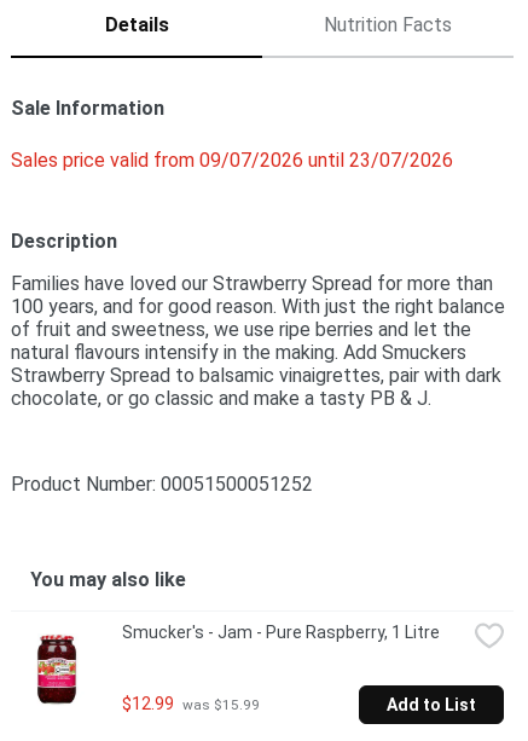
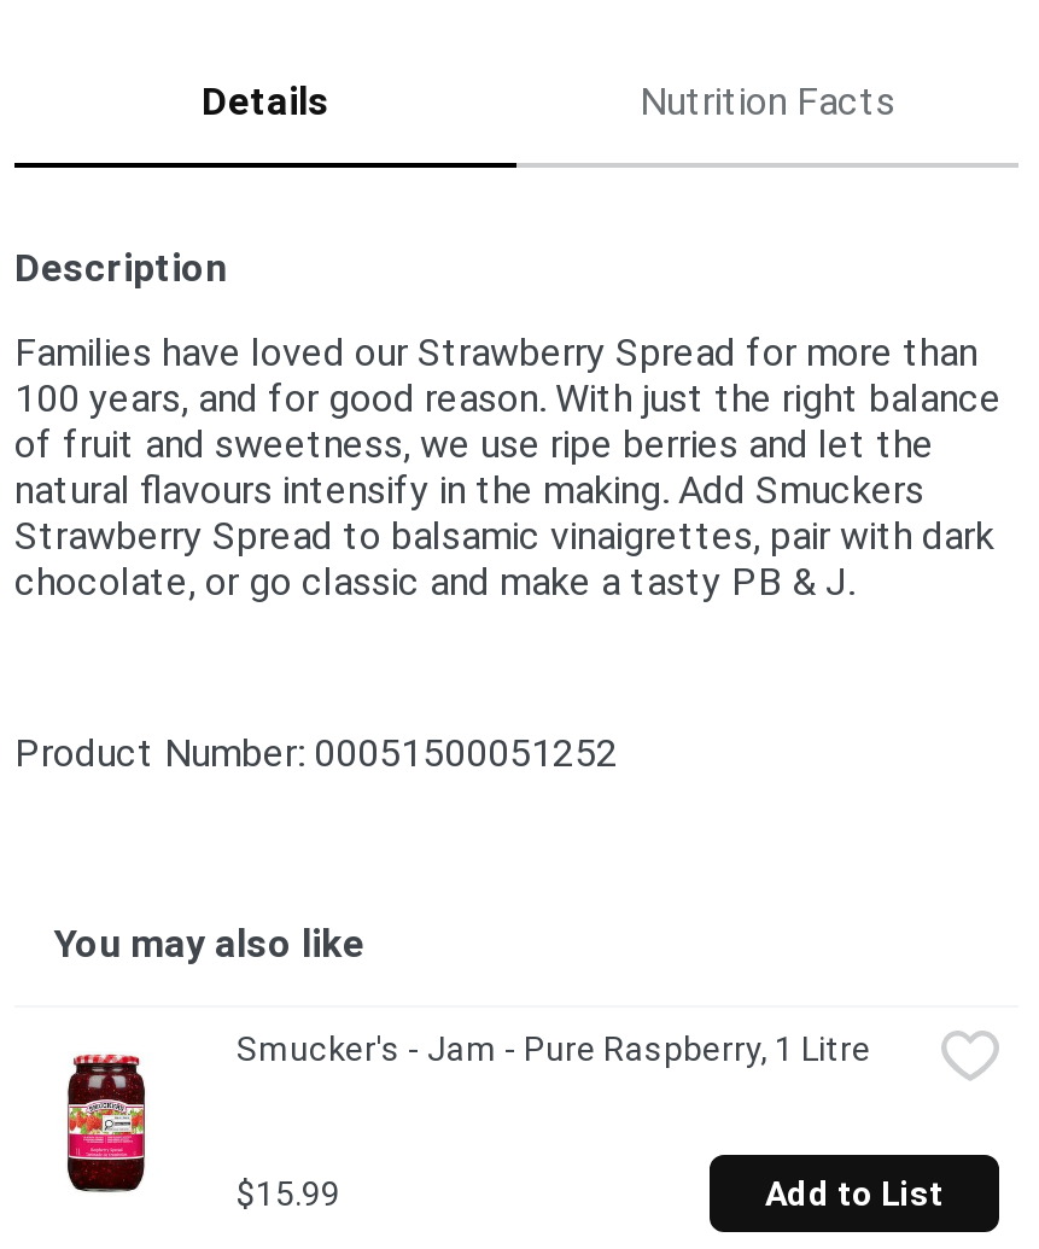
[11,97,453,172] Sale Information | Sales price valid from 09/07/2026 until 23/07/2026 -> none
[122,694,260,713] $12.99 was $15.99 -> [237,1173,340,1212] $15.99

